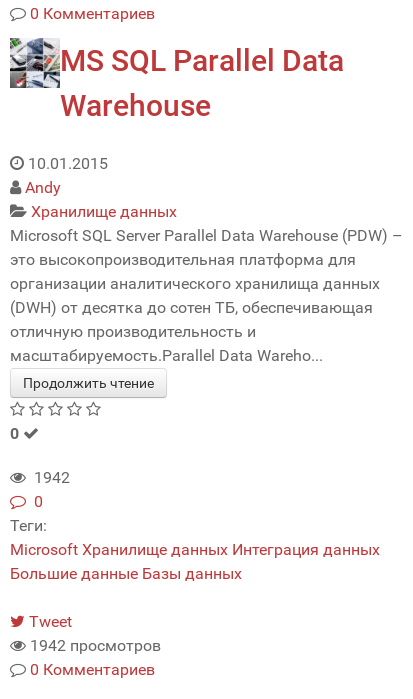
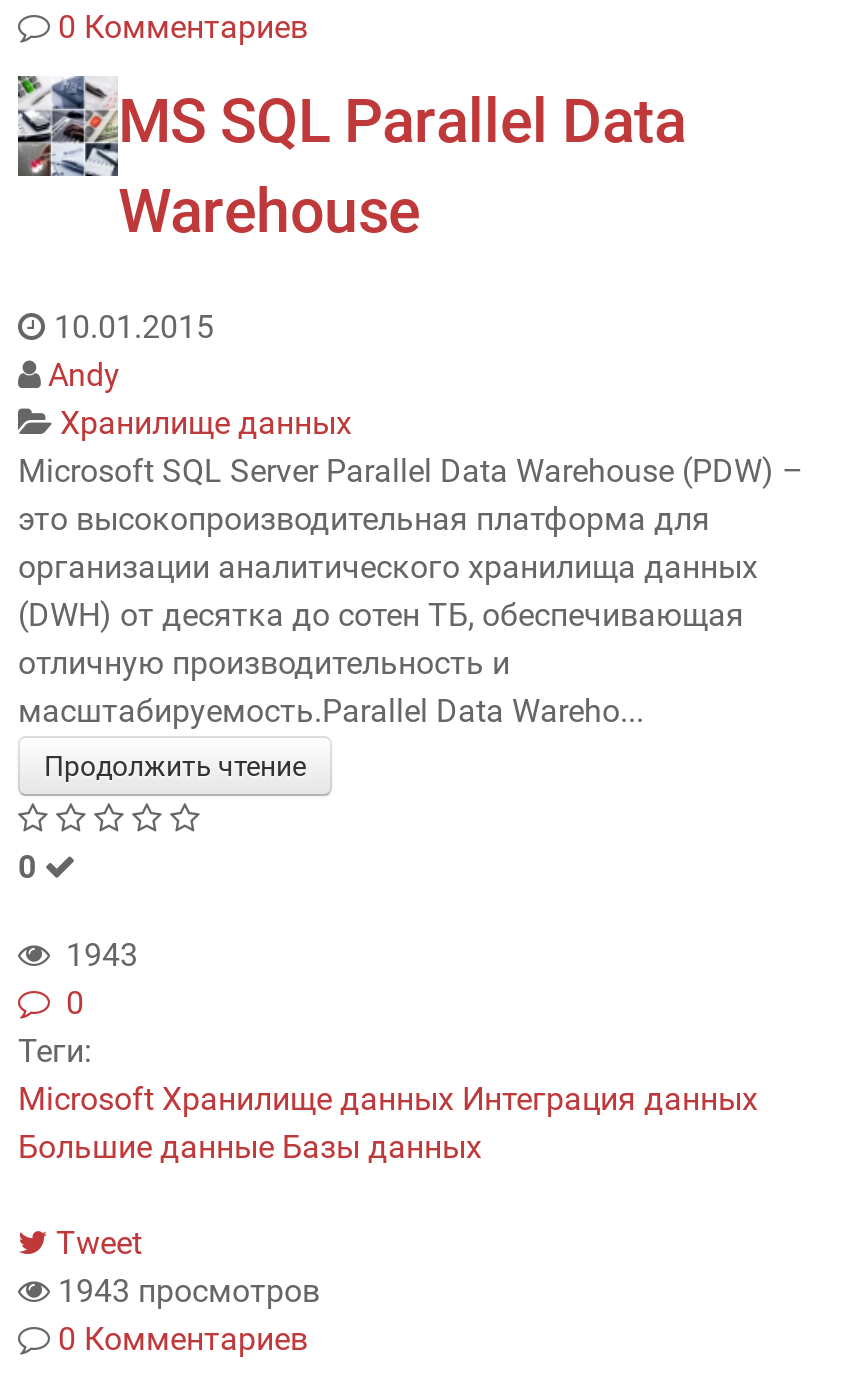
[26,468,70,487] 1942 -> [50,936,138,974] 1943
[26,636,161,655] 1942 просмотров -> [50,1272,320,1310] 1943 просмотров

